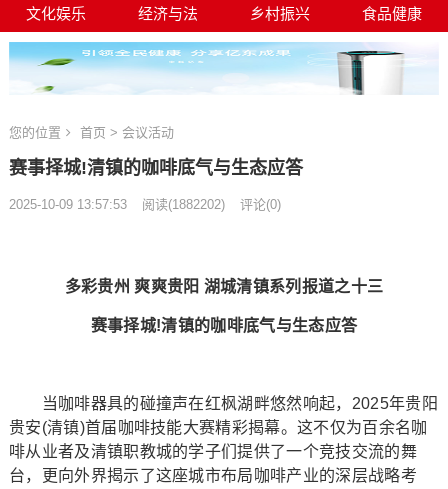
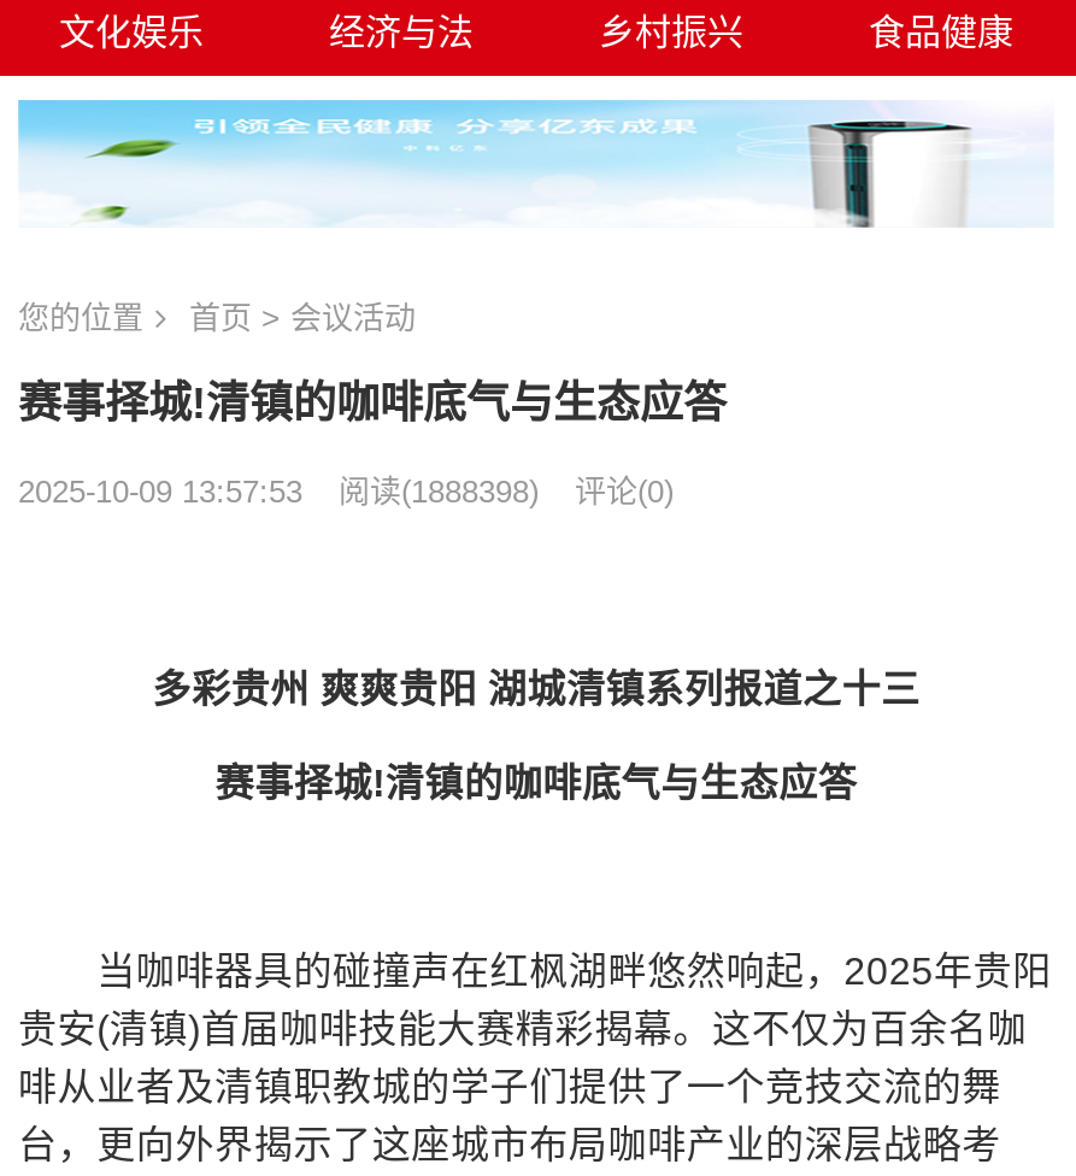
[9,197,281,212] 2025-10-09 13:57:53 阅读(1882202) 评论(0) -> [18,474,674,510] 2025-10-09 13:57:53 阅读(1888398) 评论(0)

